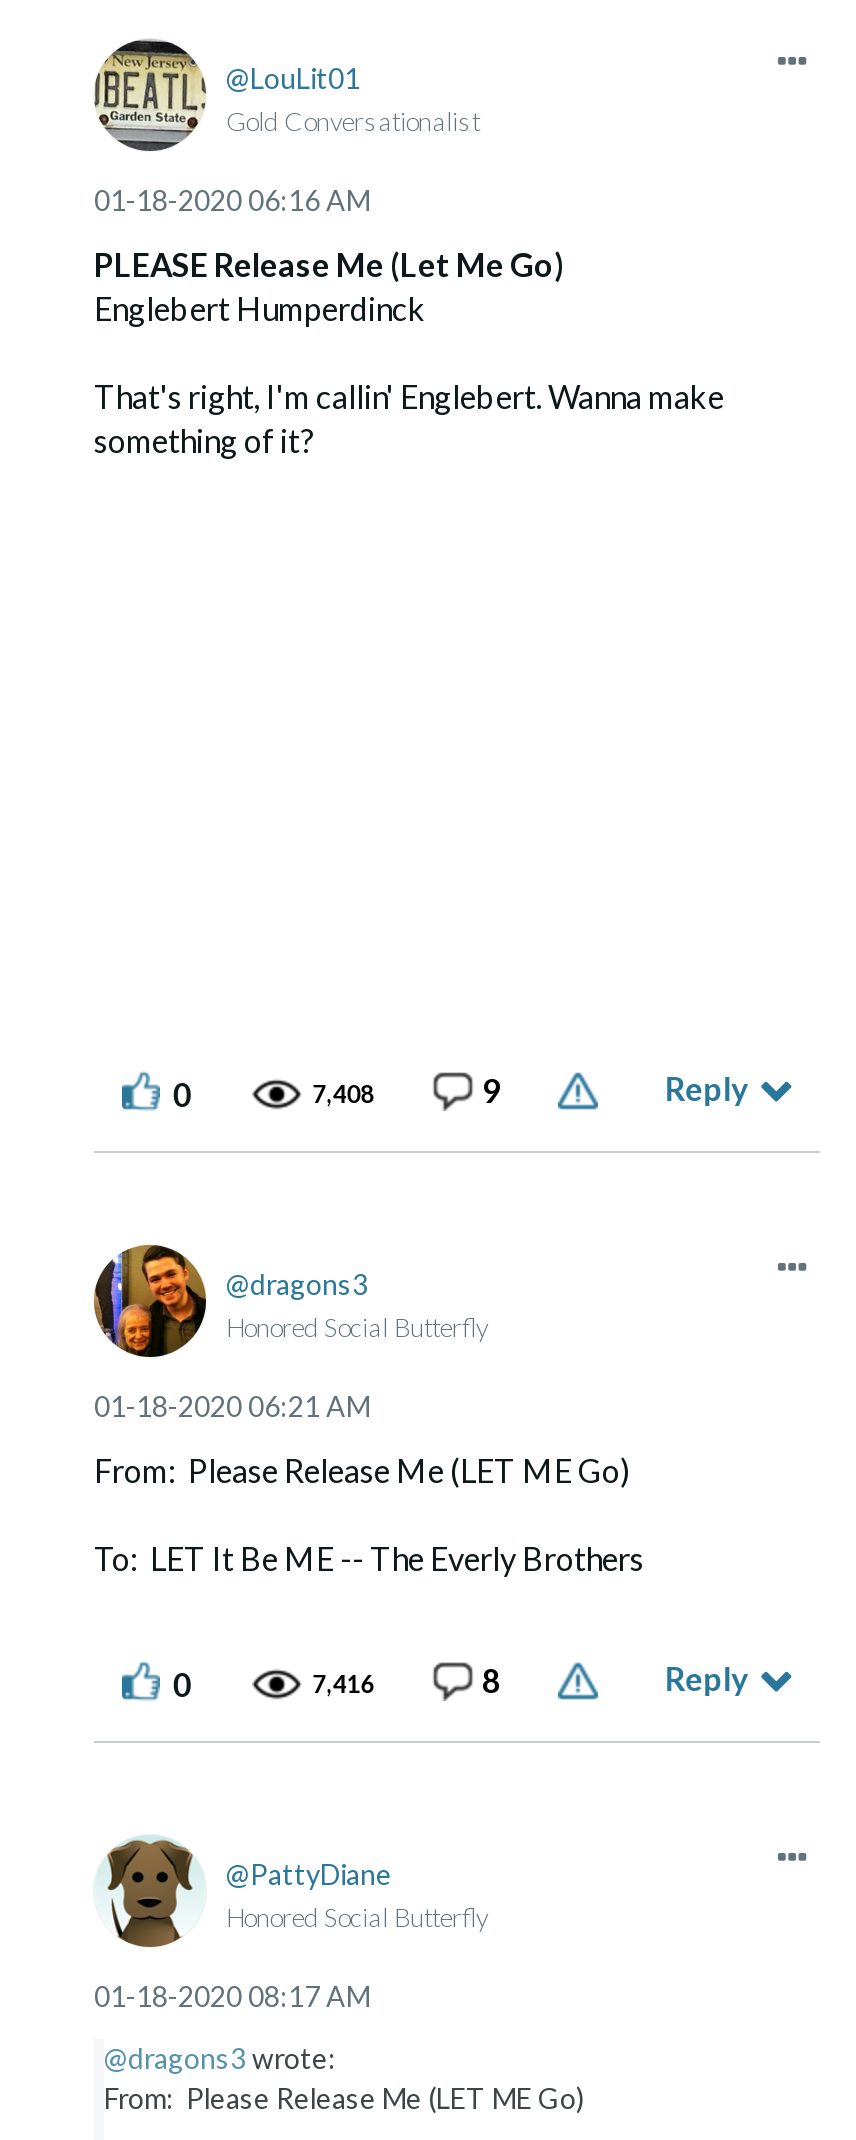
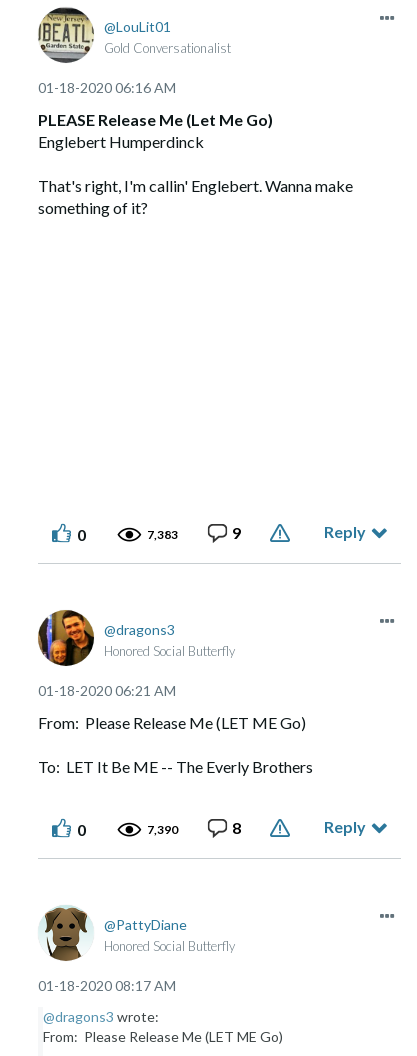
[312,1078,374,1108] 7,408 -> [147,527,178,542] 7,383
[312,1668,374,1698] 7,416 -> [147,822,178,837] 7,390

